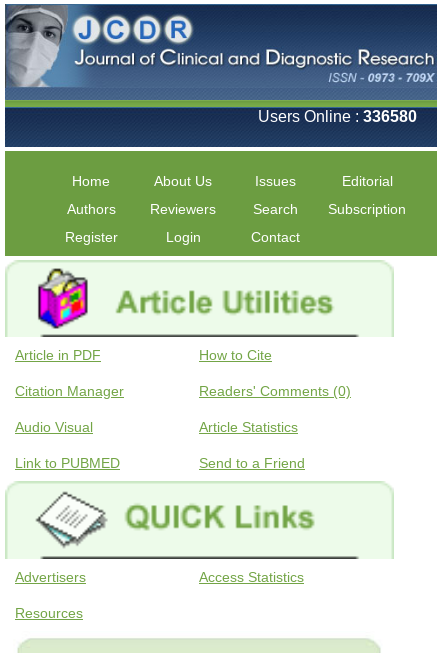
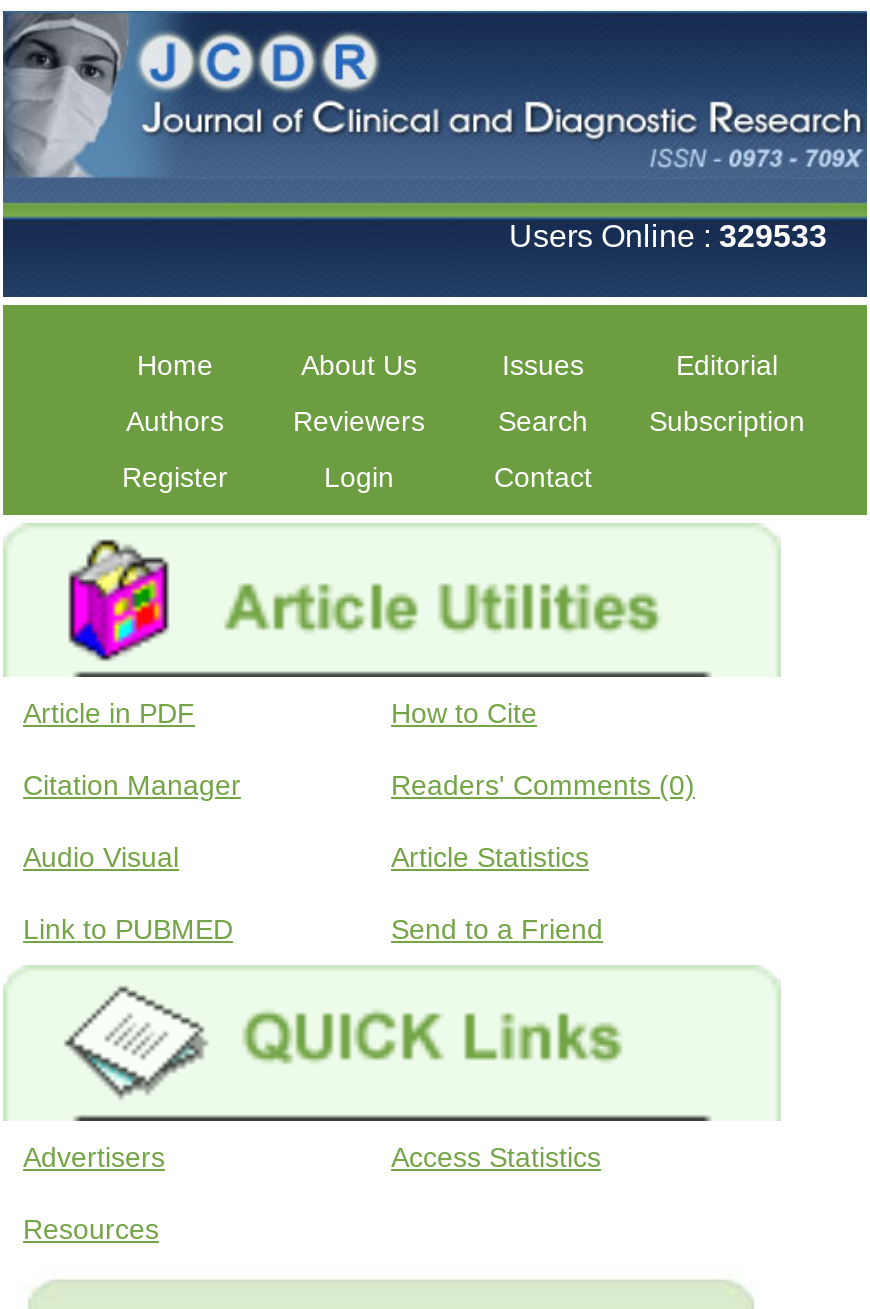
[258,108,417,125] Users Online :336580 -> [509,218,827,252] Users Online :329533

